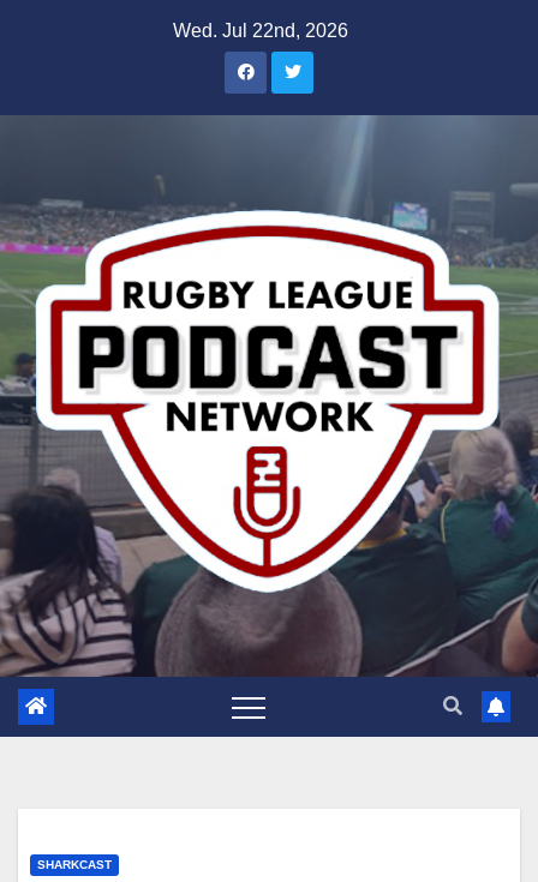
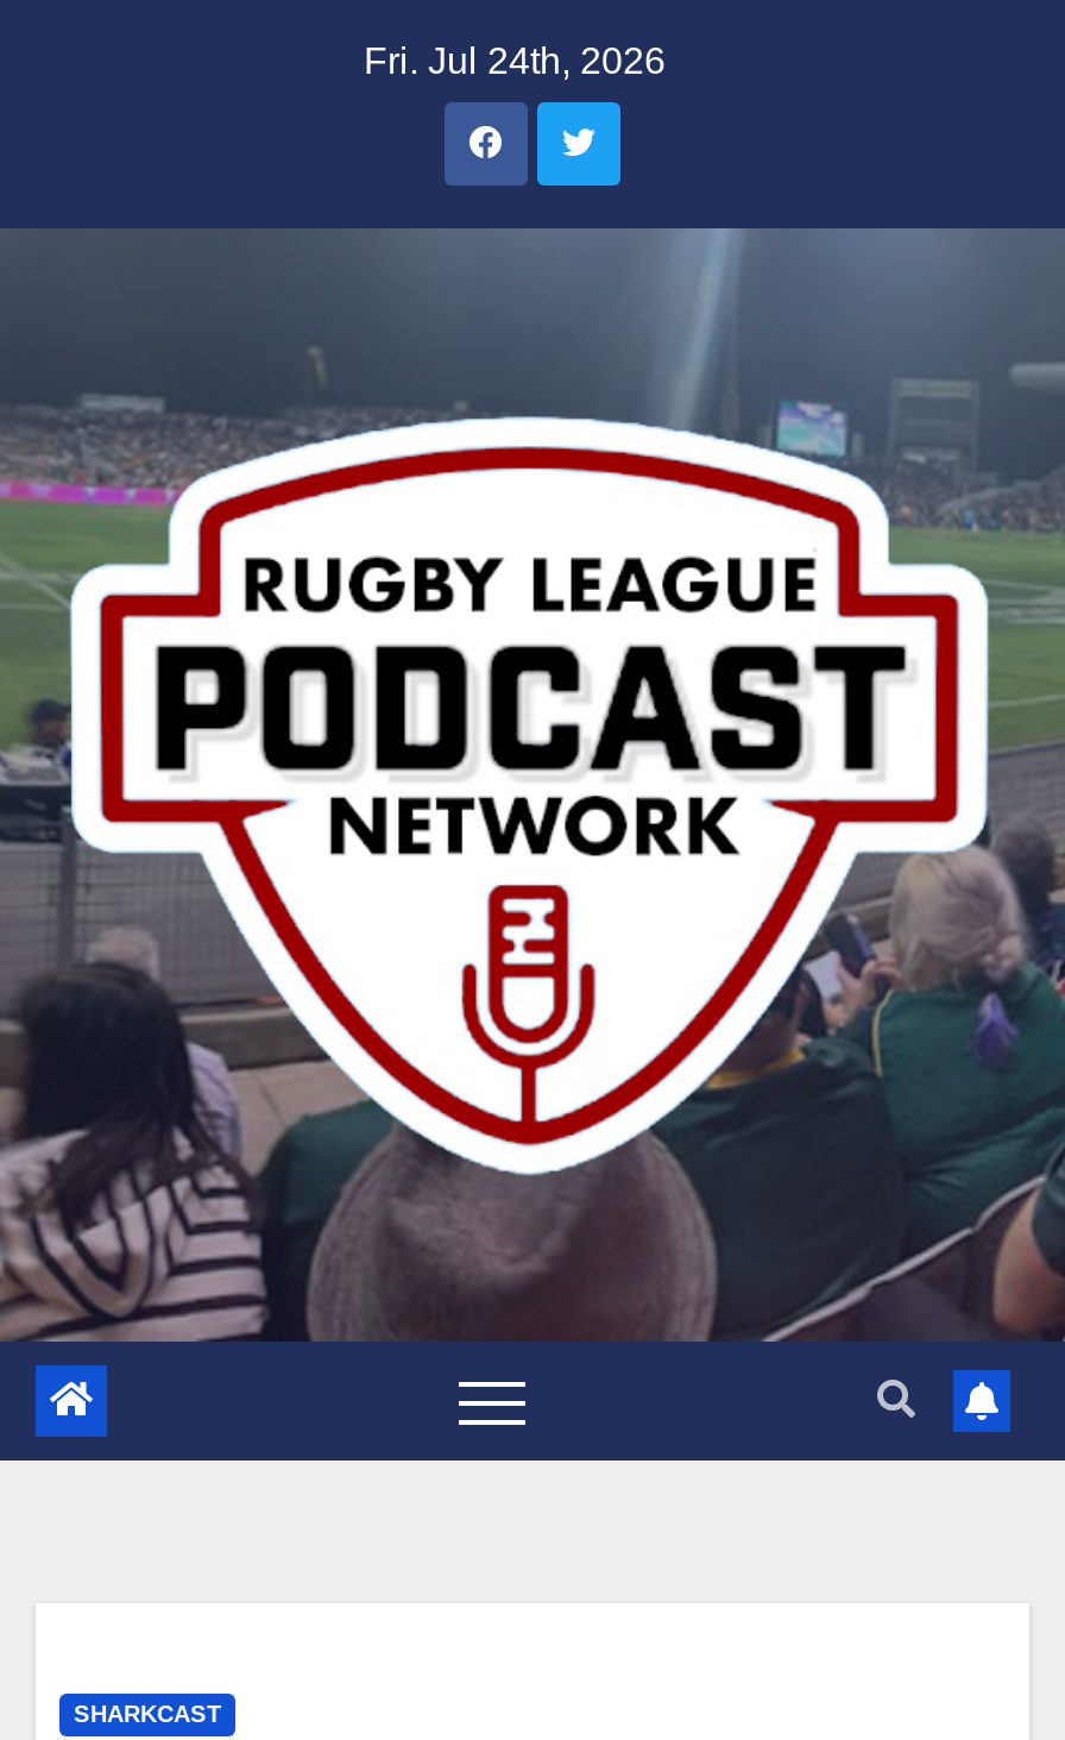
[172,20,348,41] Wed. Jul 22nd, 2026 -> [364,40,666,81] Fri. Jul 24th, 2026

